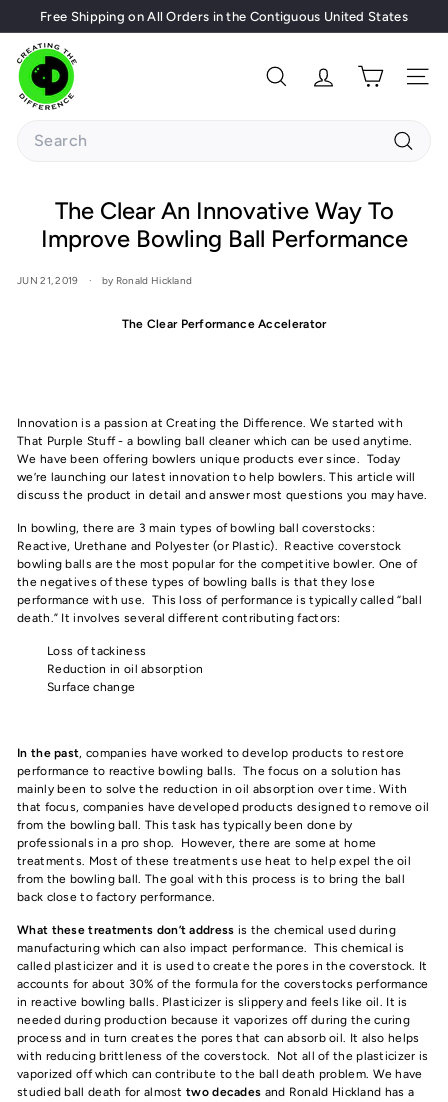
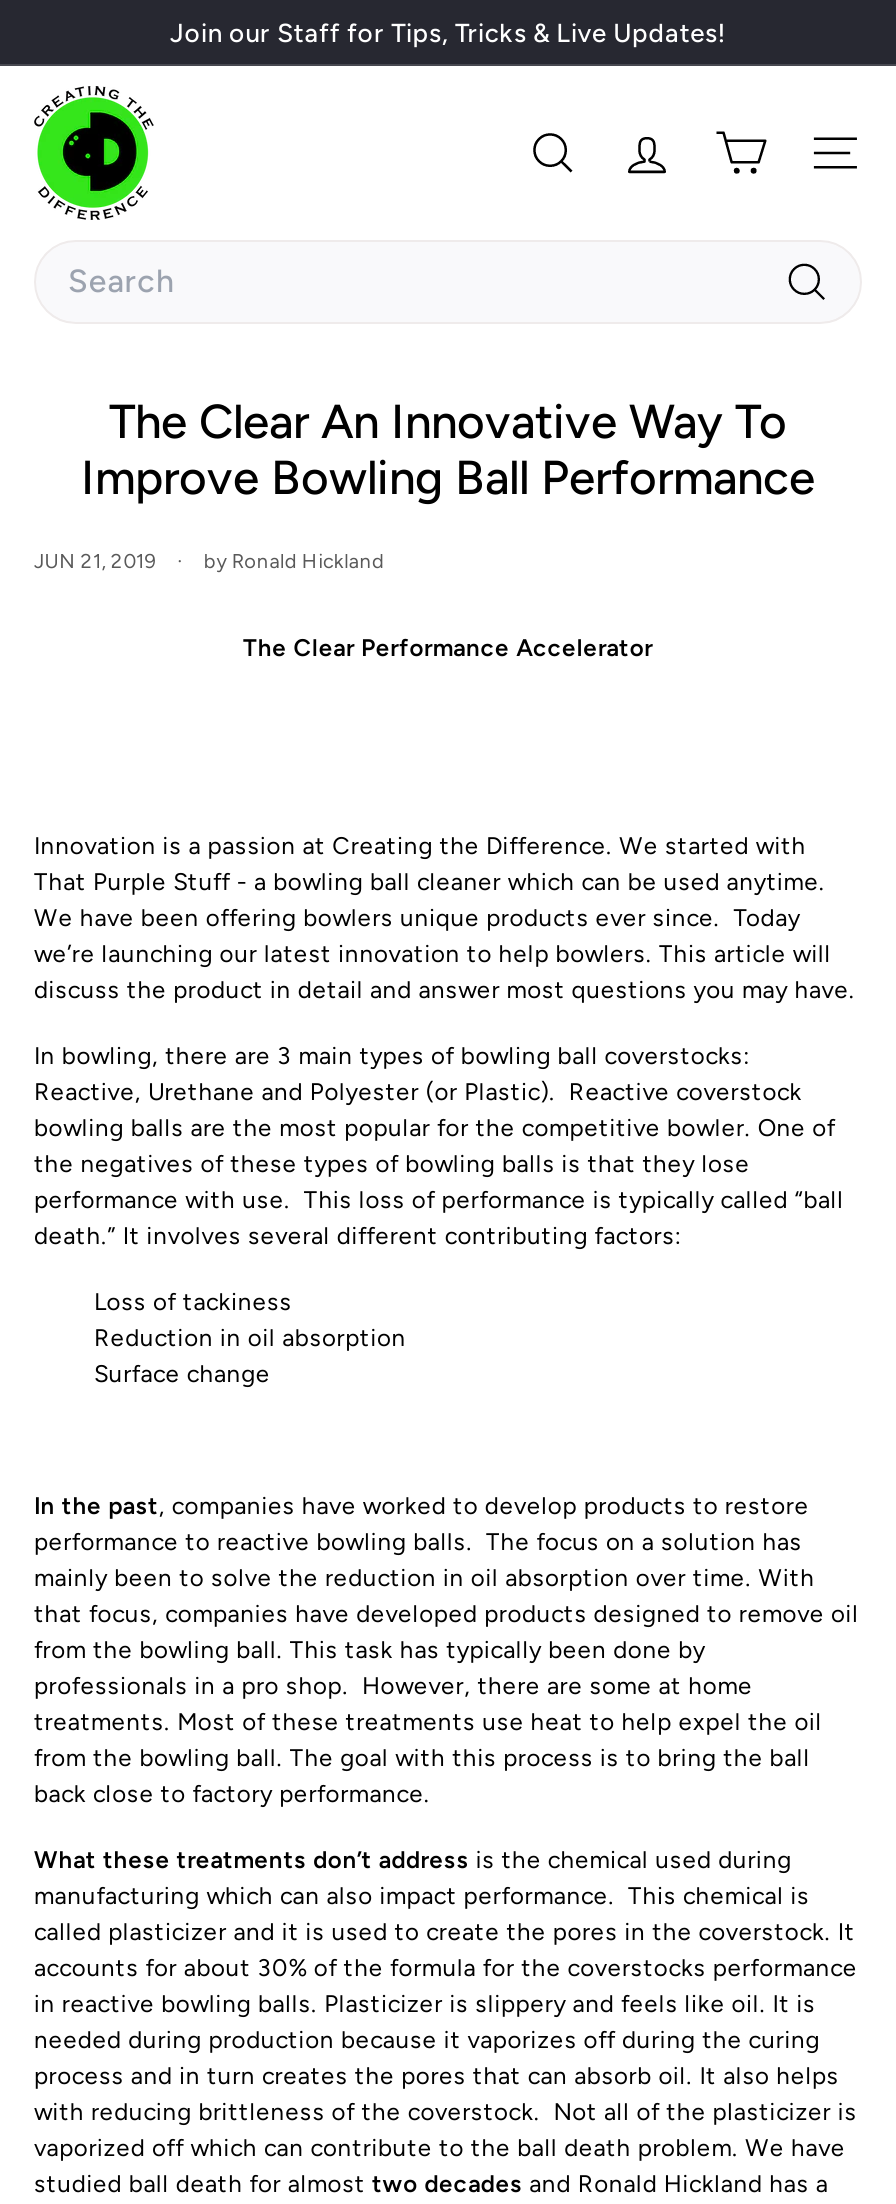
[40,9,408,24] Free Shipping on All Orders in the Contiguous United States -> [170,18,726,48] Join our Staff for Tips, Tricks & Live Updates!

